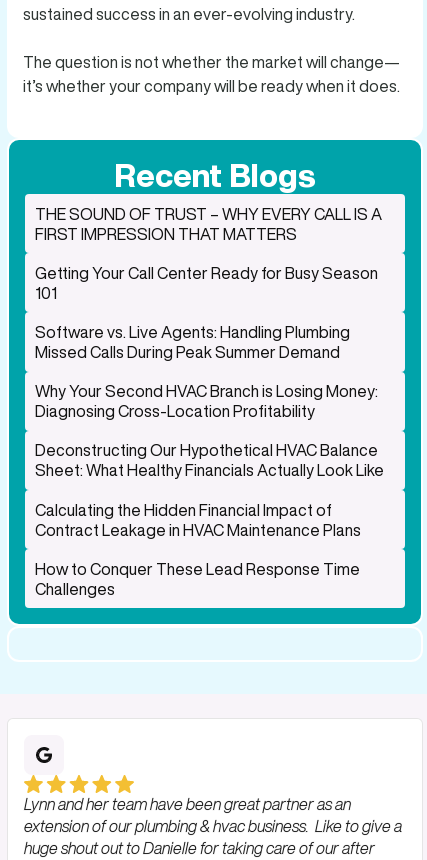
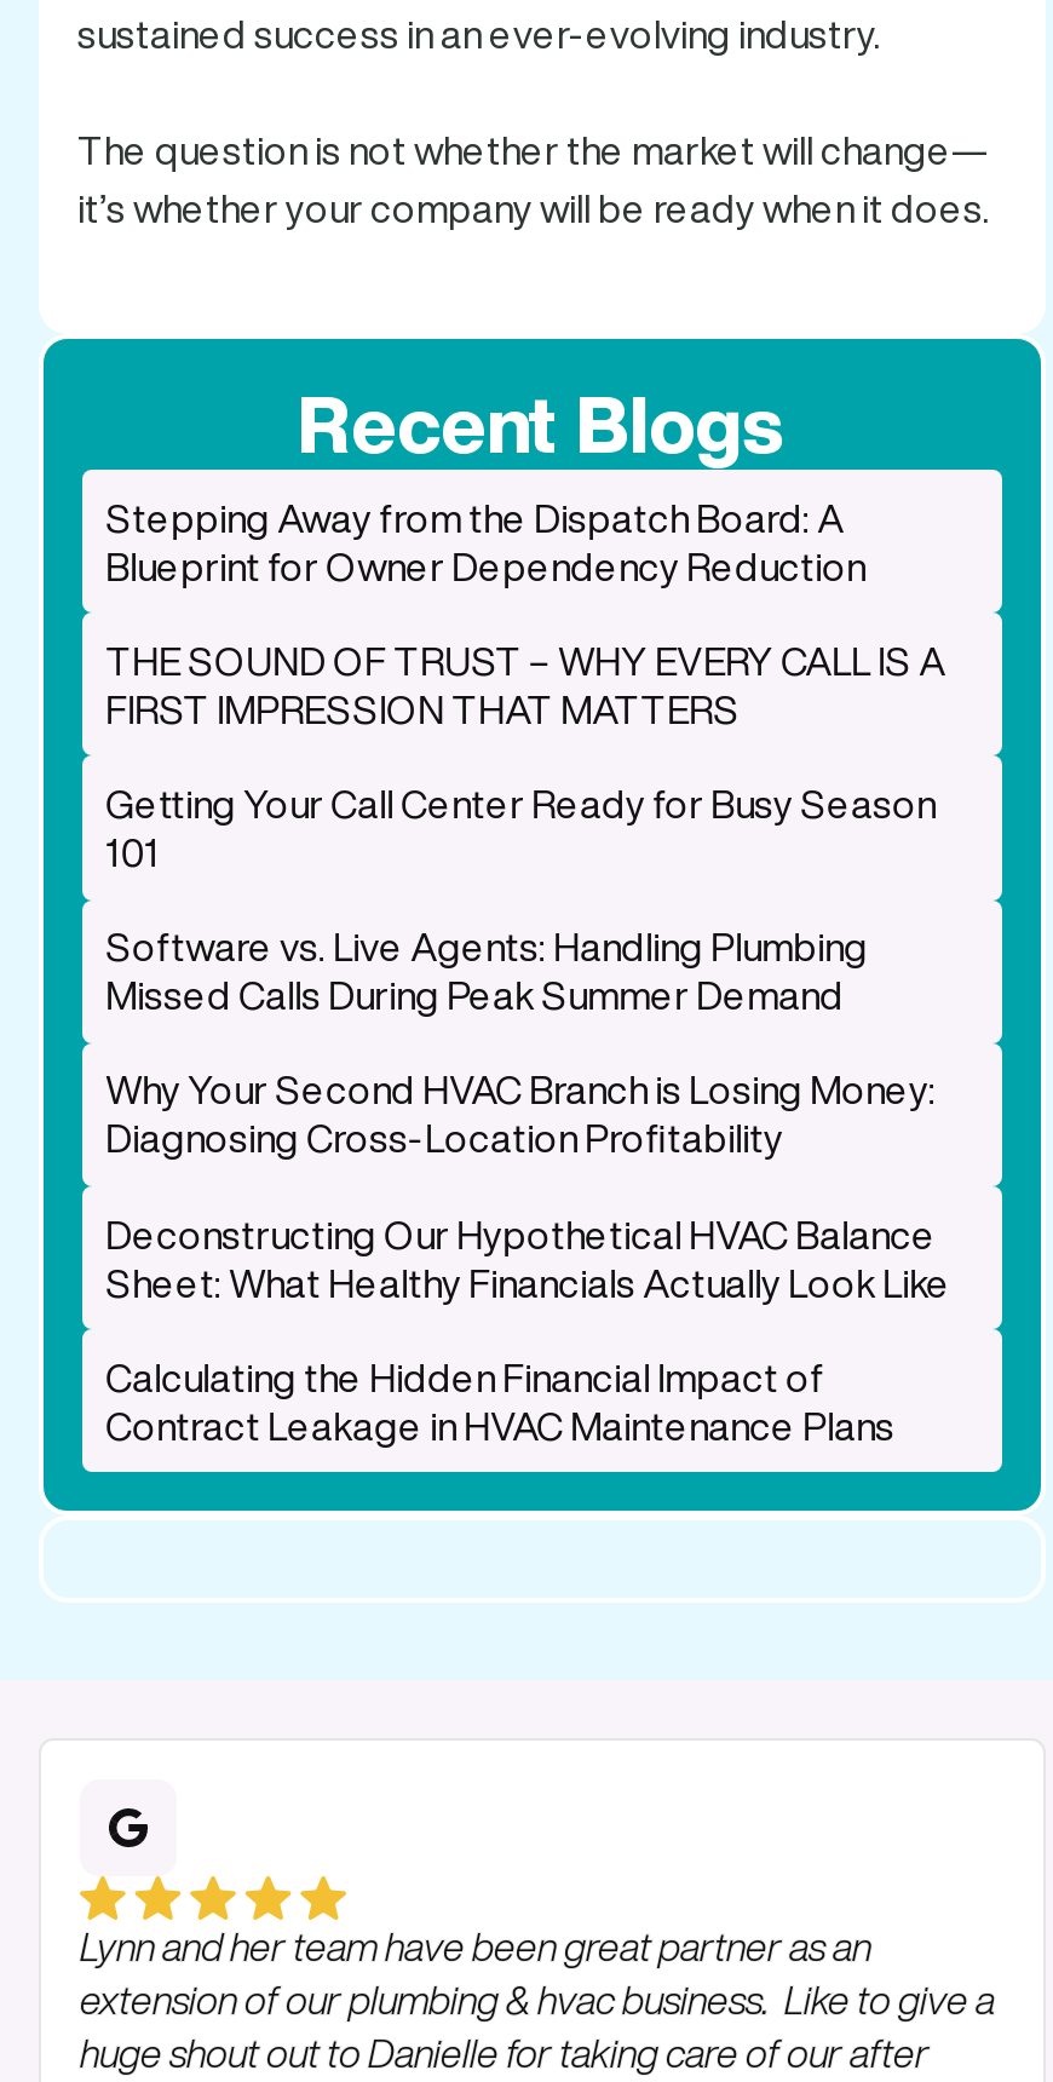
none -> [106,498,866,585] Stepping Away from the Dispatch Board: A | Blueprint for Owner Dependency Reduction
moved [35,206,384,537] -> [106,641,950,1445]: THE SOUND OF TRUST – WHY EVERY CALL IS A | FIRST IMPRESSION THAT MATTERS | Getting Your Call Center Ready for Busy Season | ... | Calculating the Hidden Financial Impact of | Contract Leakage in HVAC Maintenance Plans
[35,561,360,597] How to Conquer These Lead Response Time | Challenges -> none

